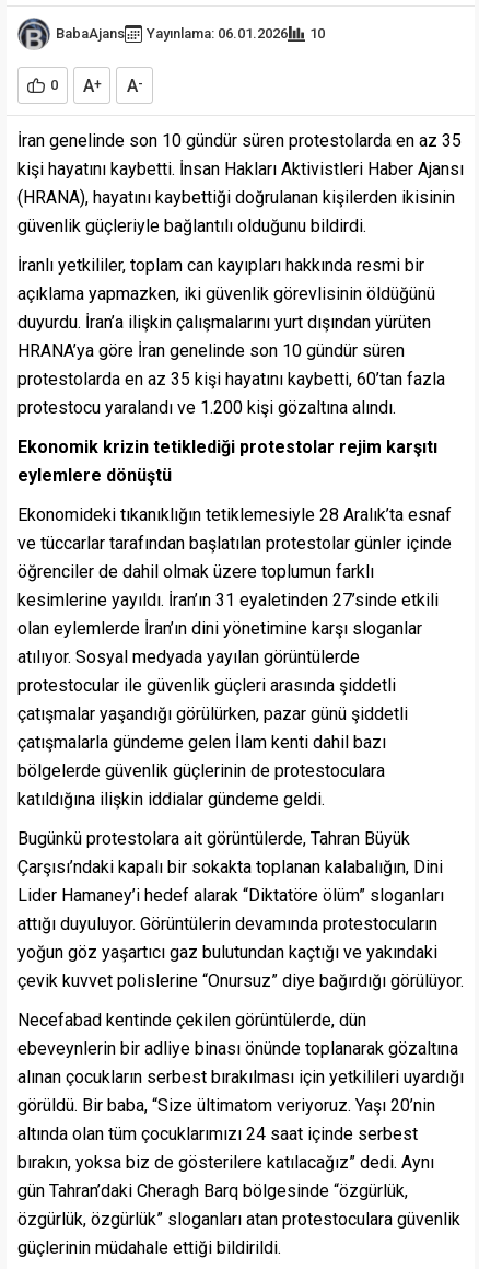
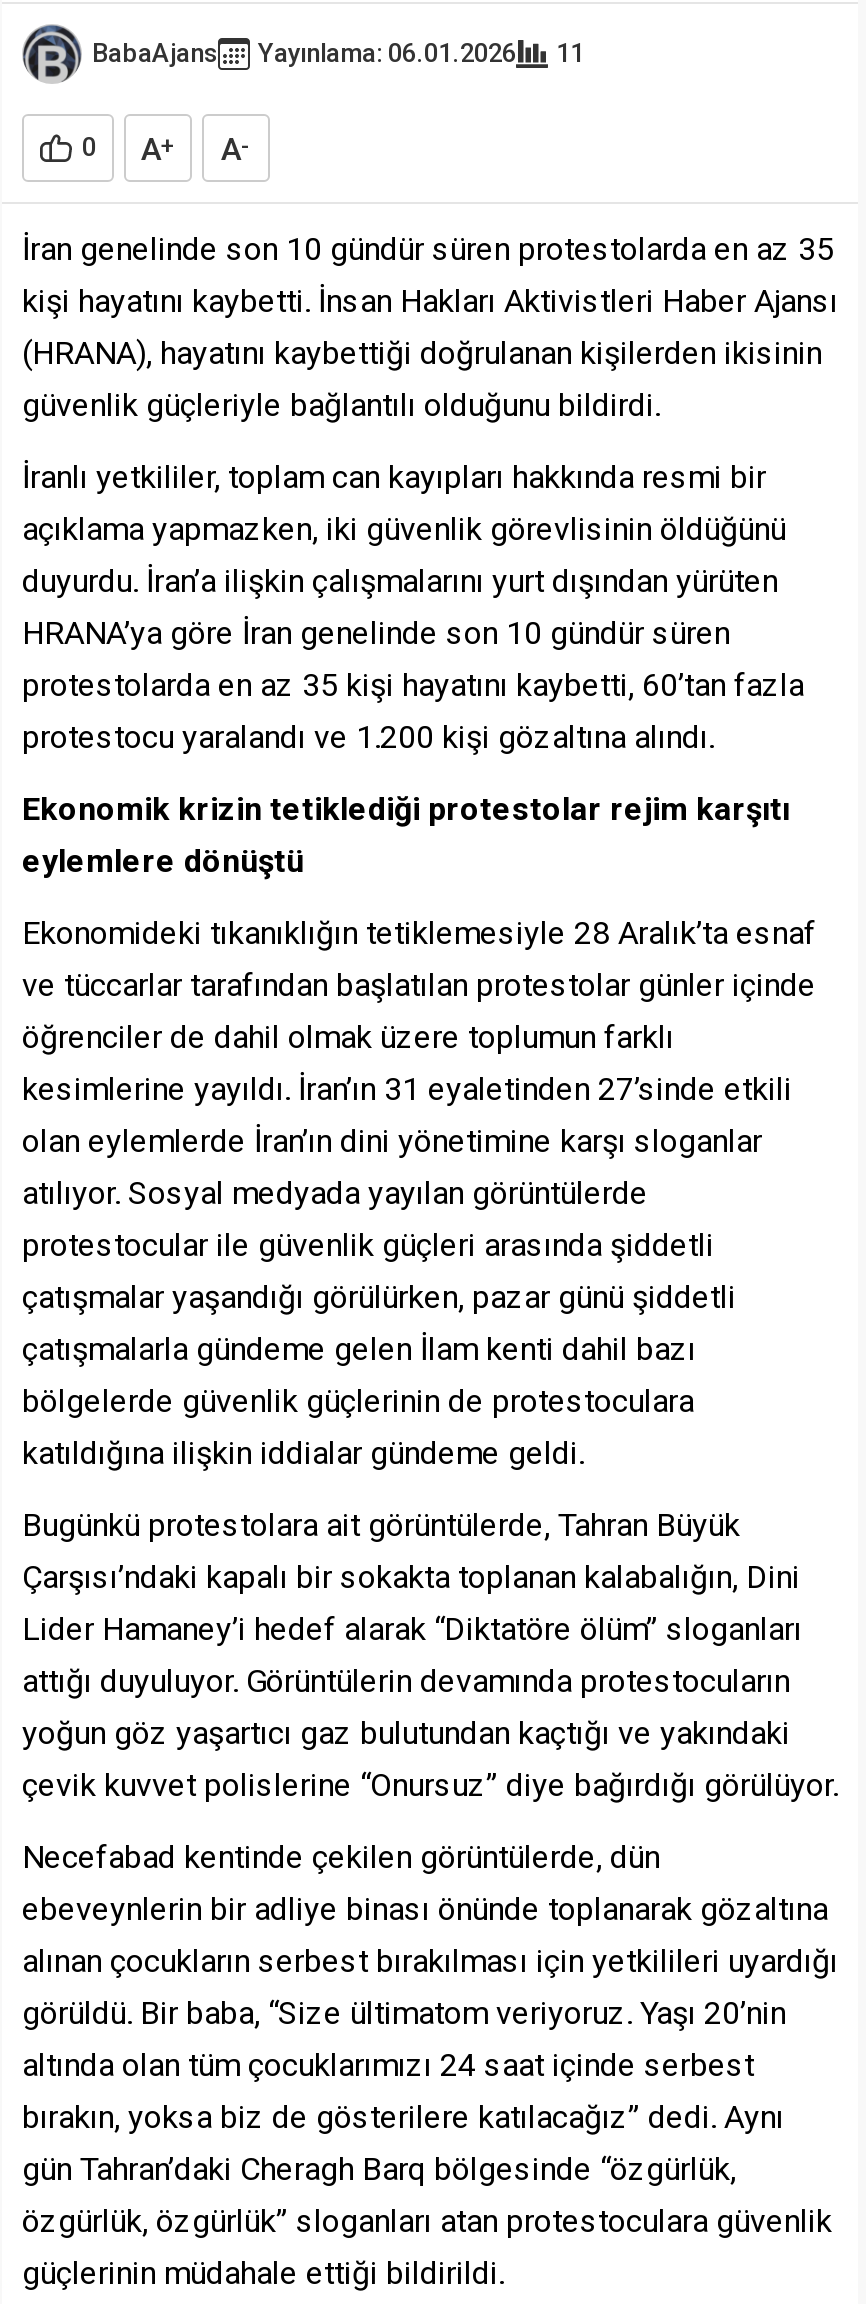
[56,25,325,41] BabaAjans Yayınlama: 06.01.2026 10 -> [92,37,584,67] BabaAjans Yayınlama: 06.01.2026 11

